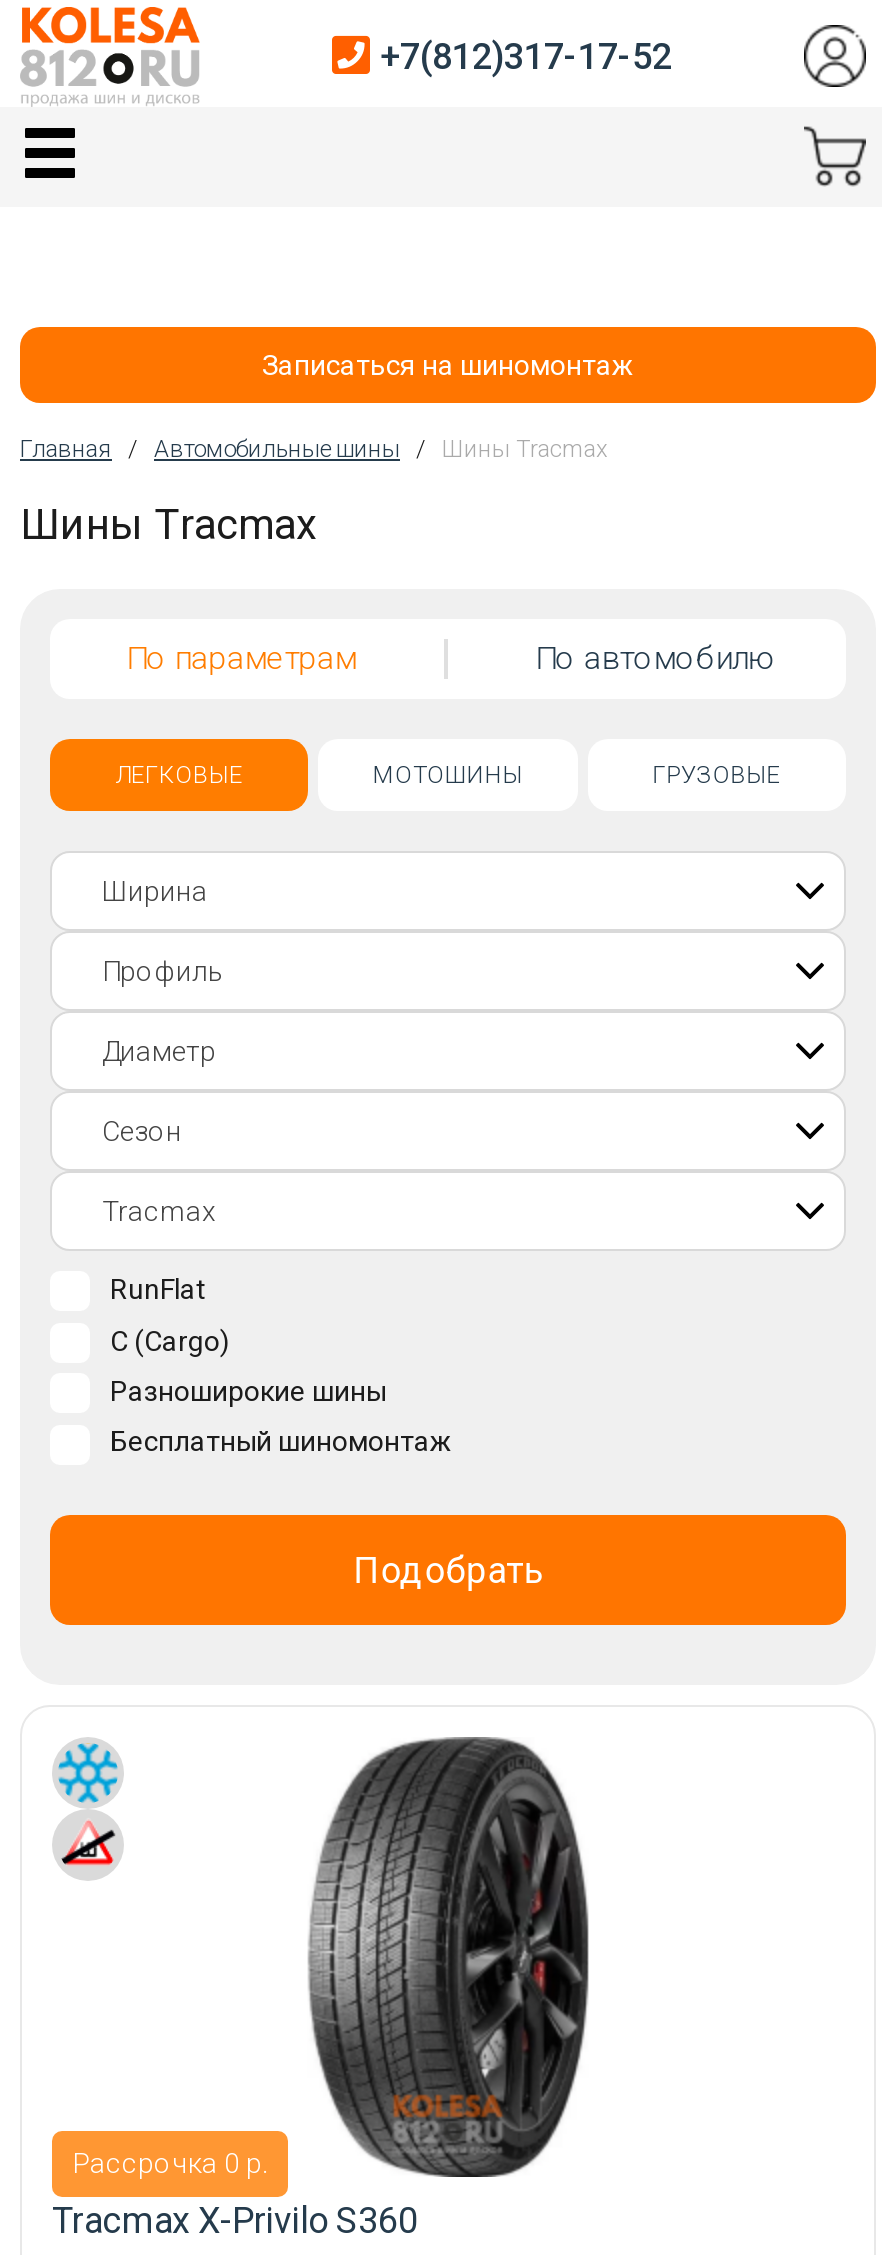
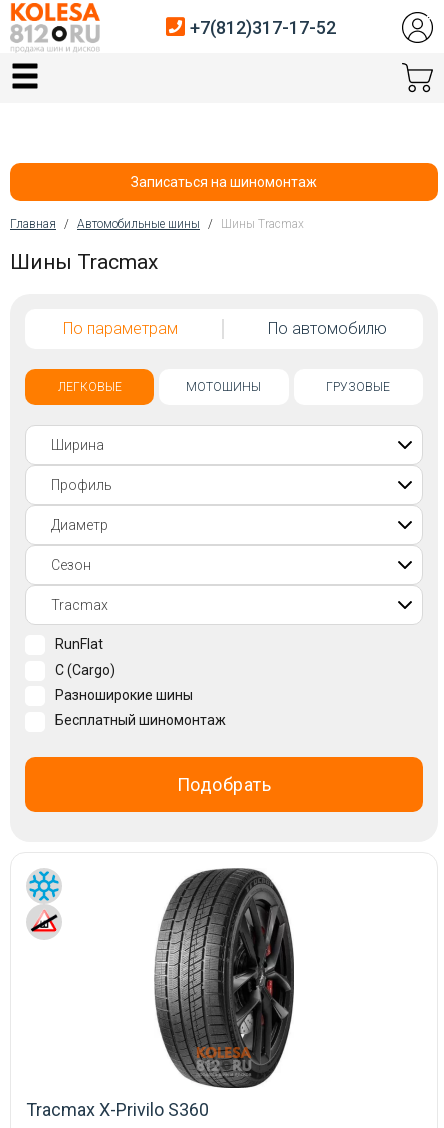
[72,2147,268,2179] Рассрочка 0 р. -> none

